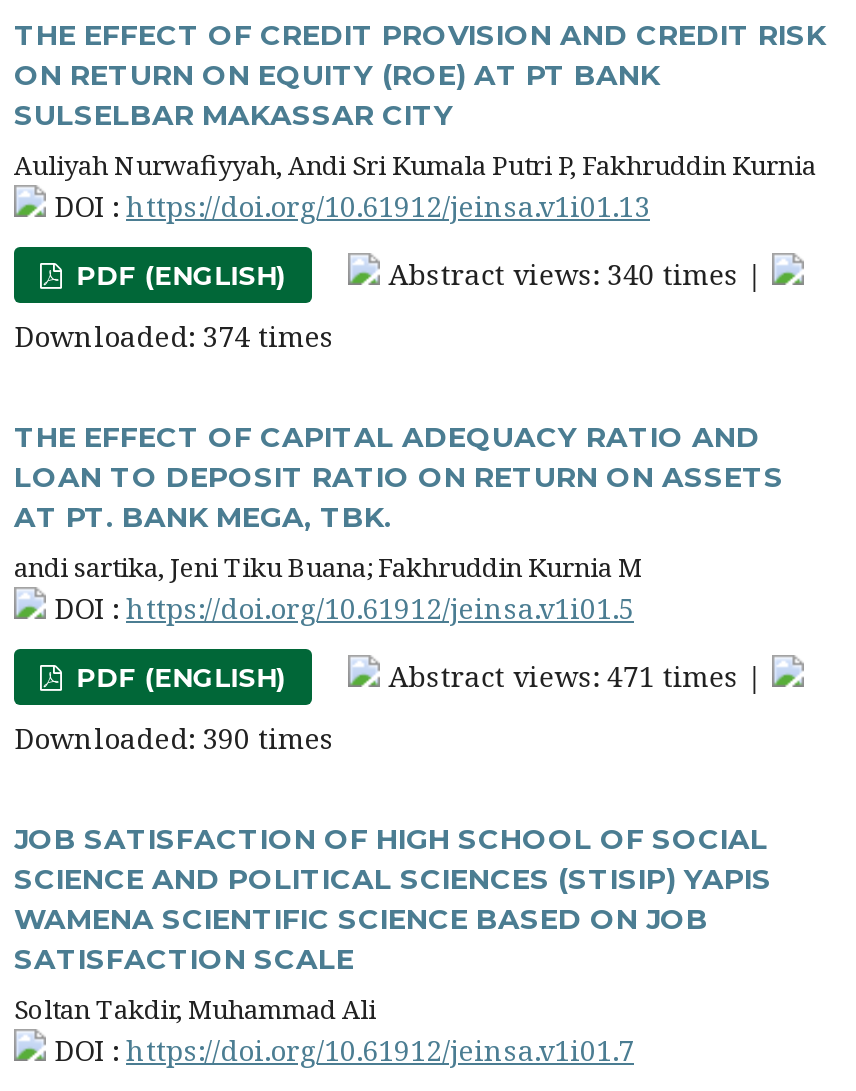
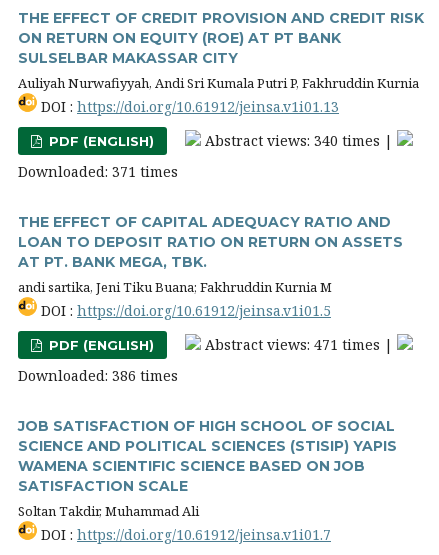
[14,317,334,355] Downloaded: 374 times -> [18,162,178,181] Downloaded: 371 times
[14,719,334,757] Downloaded: 390 times -> [18,366,178,385] Downloaded: 386 times

